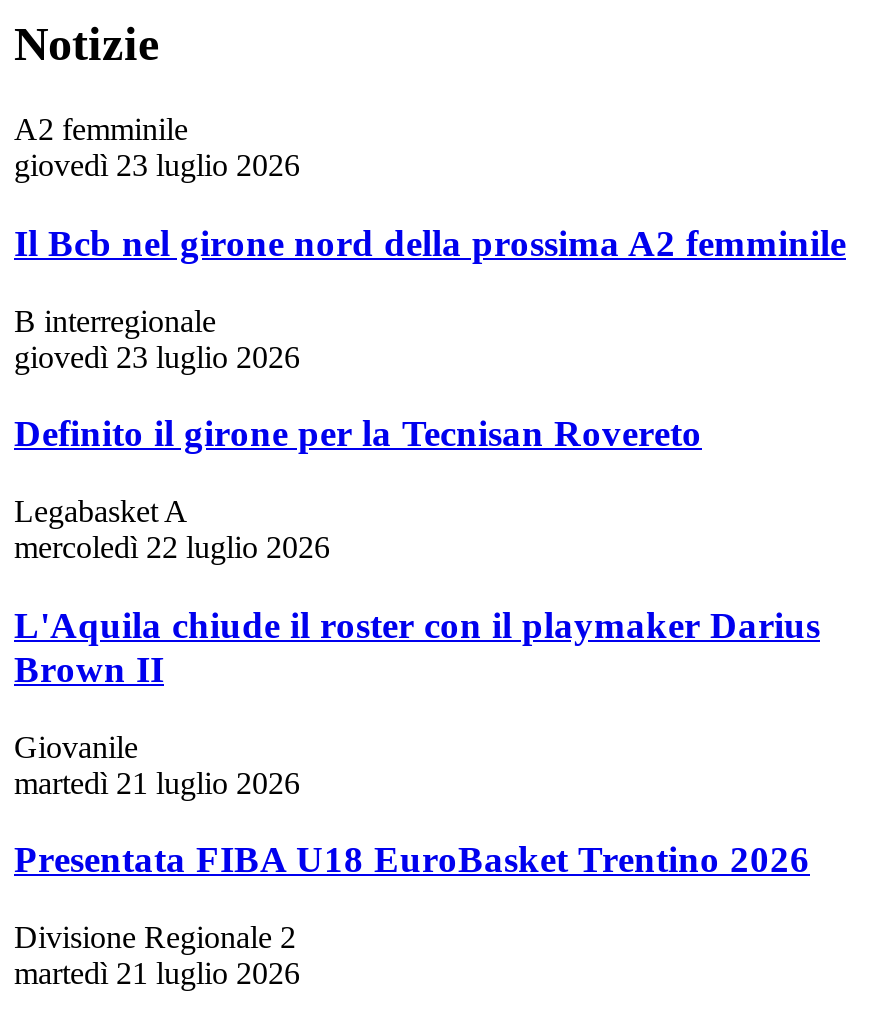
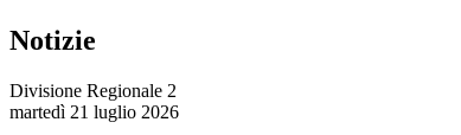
[14,112,846,881] A2 femminile | giovedì 23 luglio 2026 | Il Bcb nel girone nord della prossima A2 femminile | B interregionale | giovedì 23 luglio 2026 | Definito il girone per la Tecnisan Rovereto | Legabasket A | mercoledì 22 luglio 2026 | L'Aquila chiude il roster con il playmaker Darius | Brown II | Giovanile | martedì 21 luglio 2026 | Presentata FIBA U18 EuroBasket Trentino 2026 -> none

